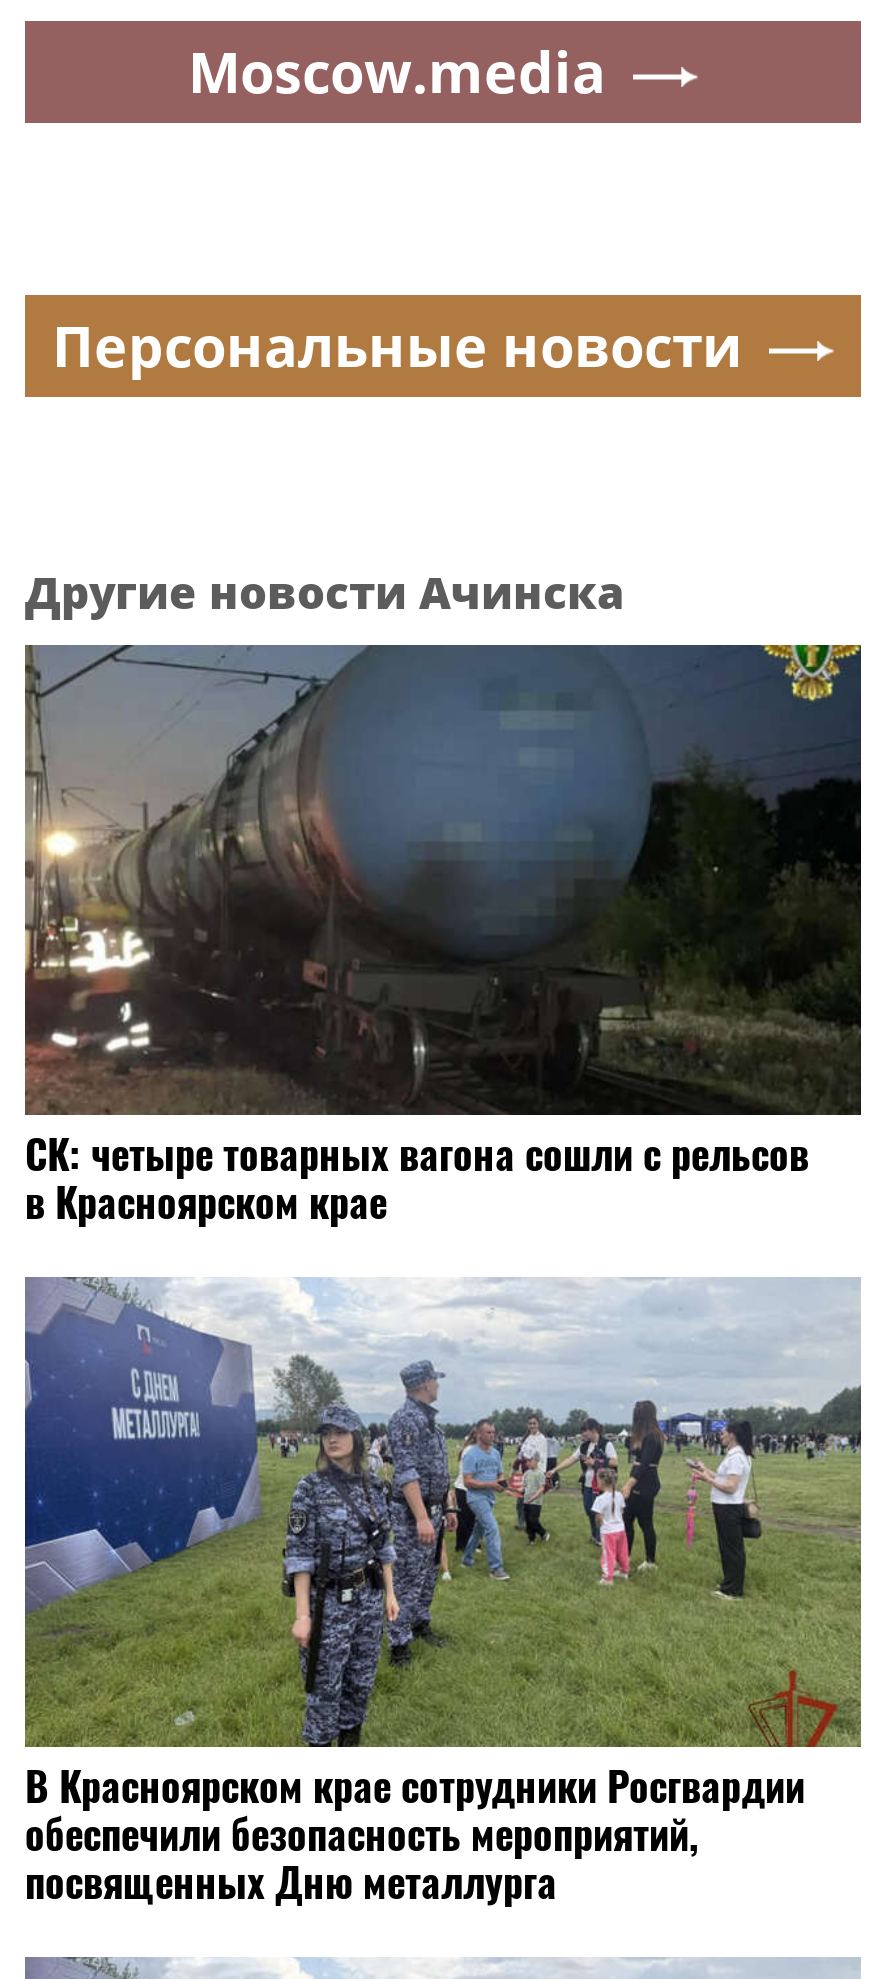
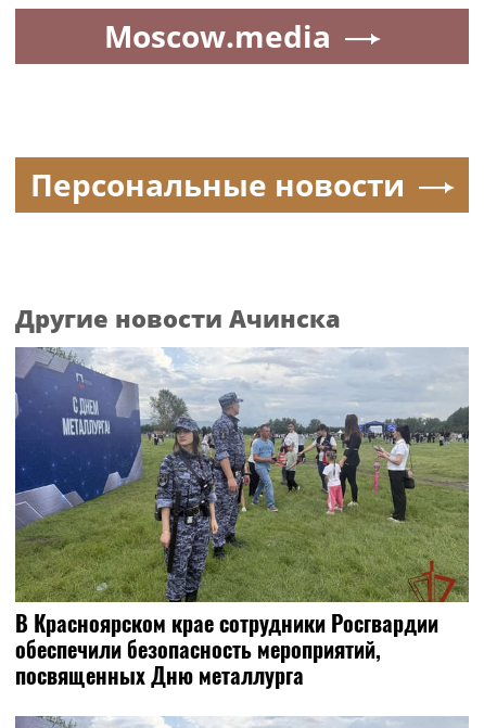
[23,643,863,1231] [image] | СК: четыре товарных вагона сошли с рельсов | в Красноярском крае -> none

